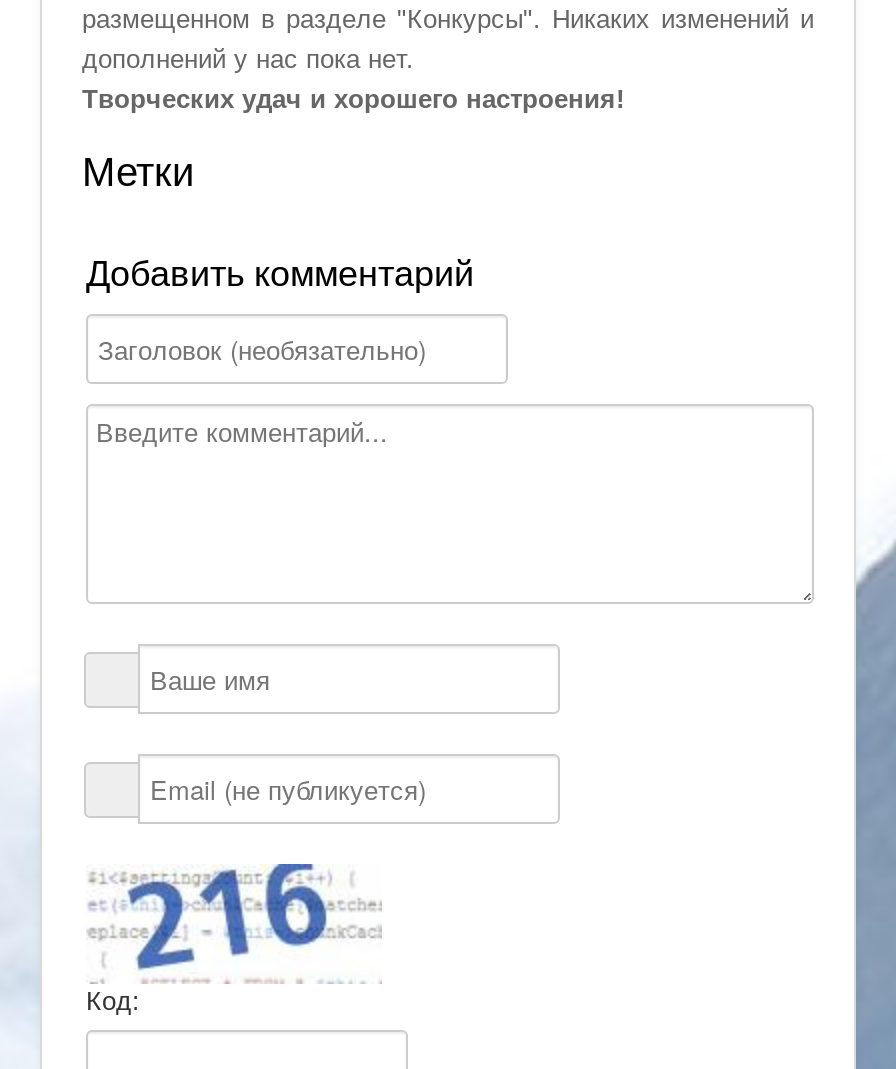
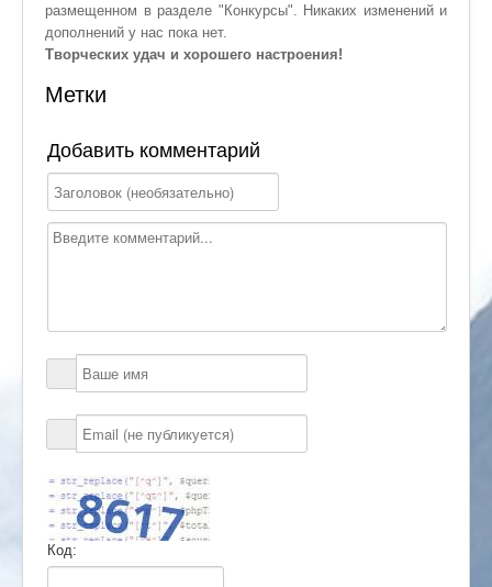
[88,862,382,984] [image] -> [48,475,209,542] [image]

